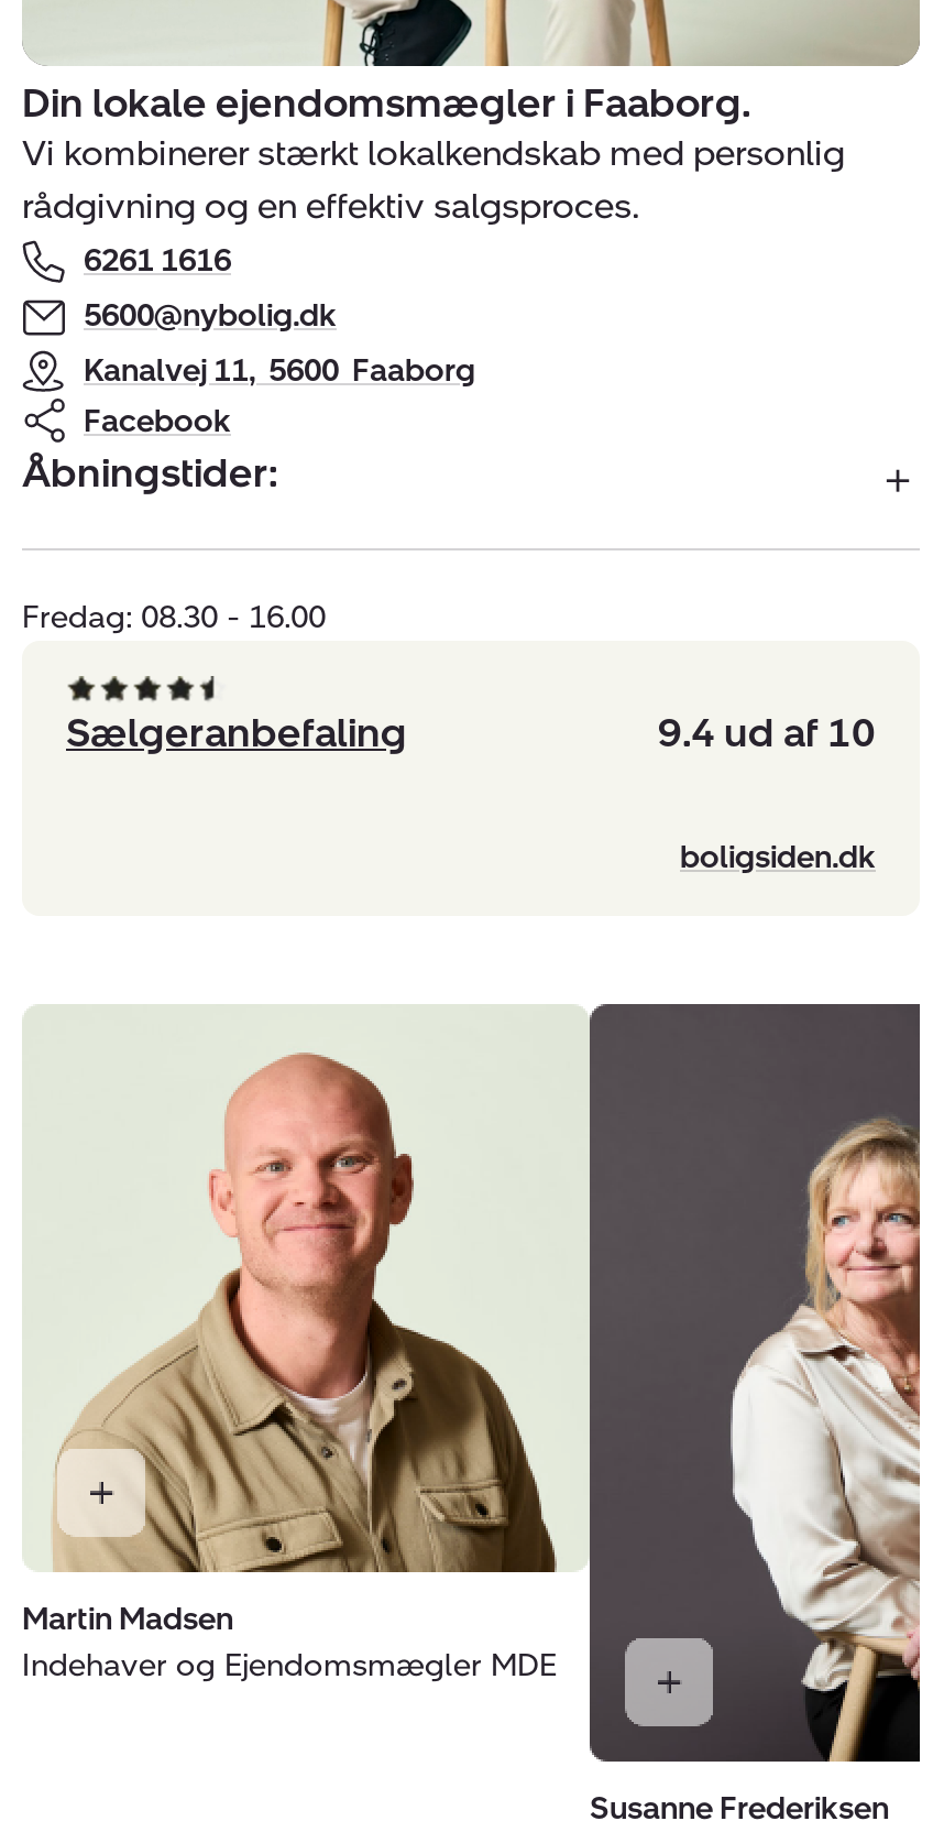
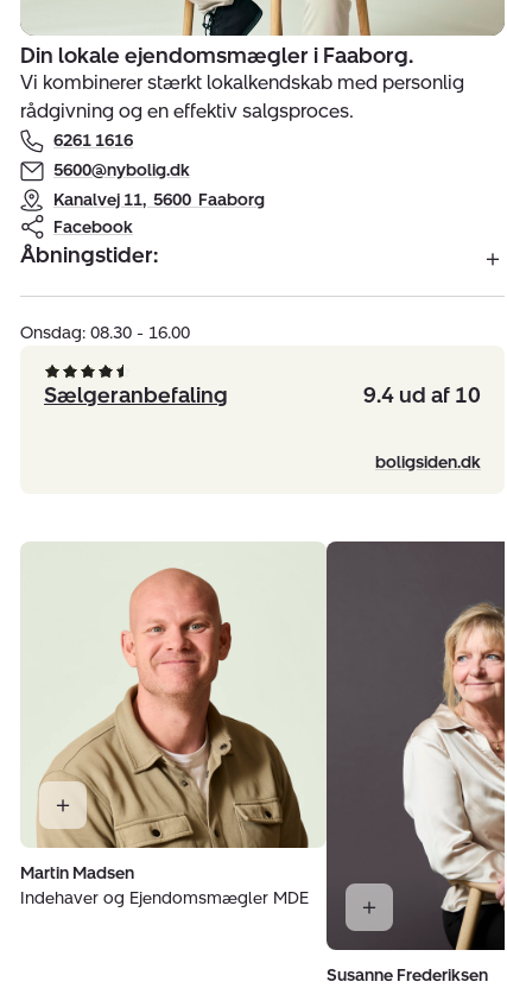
[22,599,326,636] Fredag: 08.30 - 16.00 -> [20,323,190,343] Onsdag: 08.30 - 16.00

